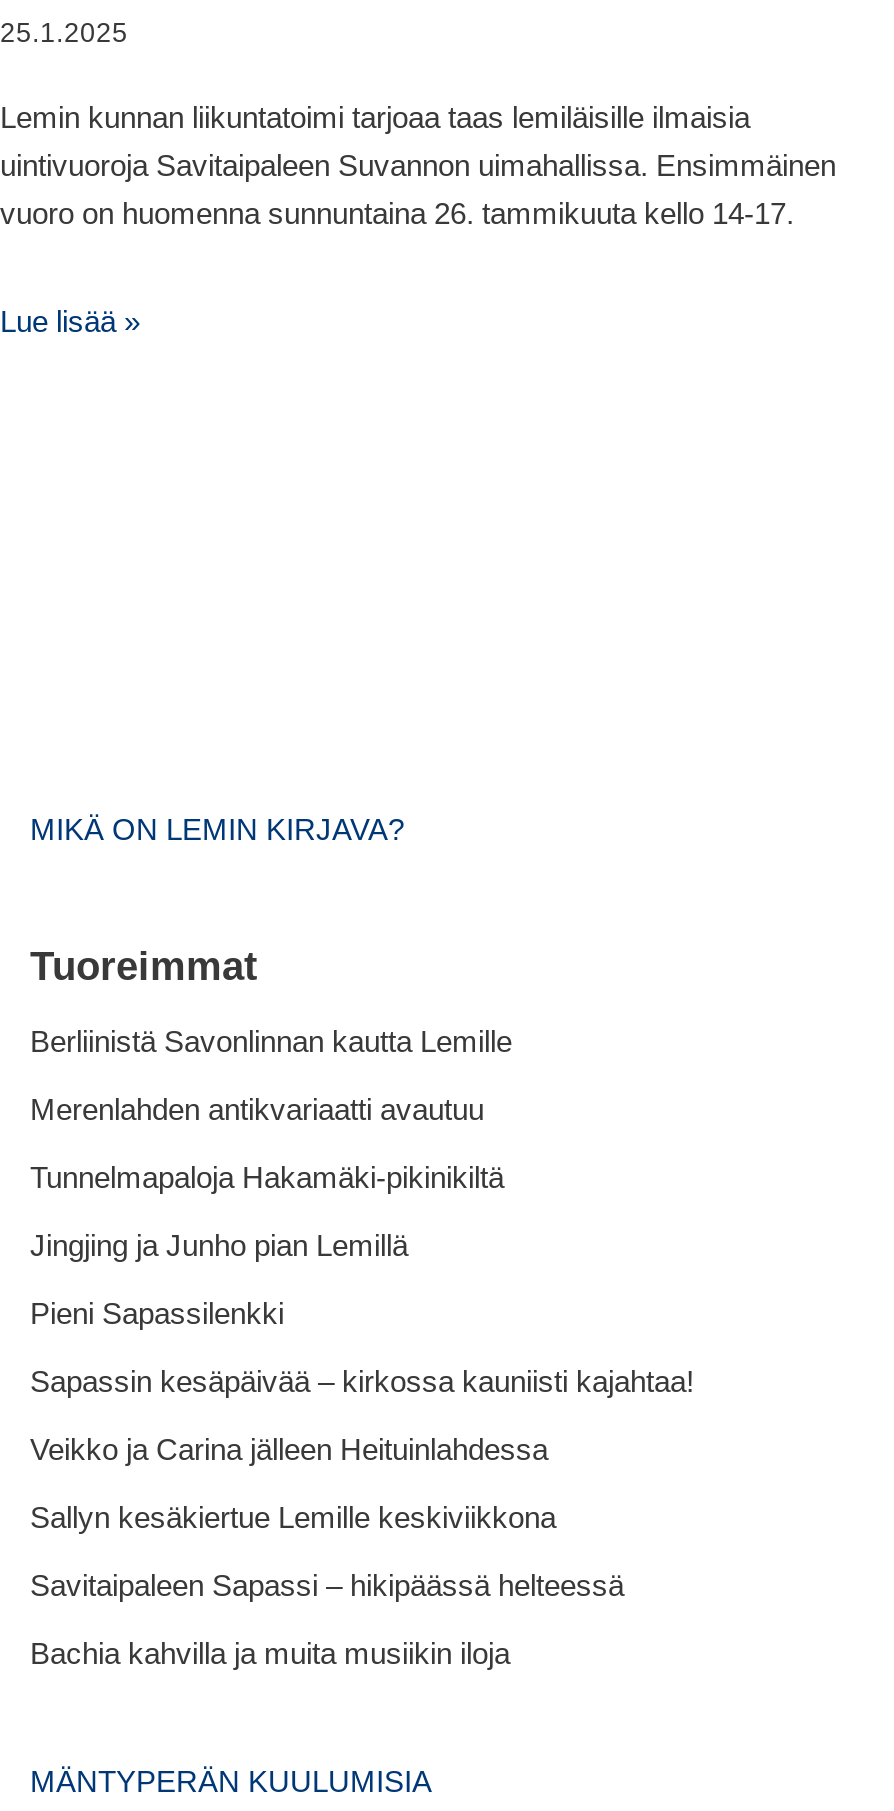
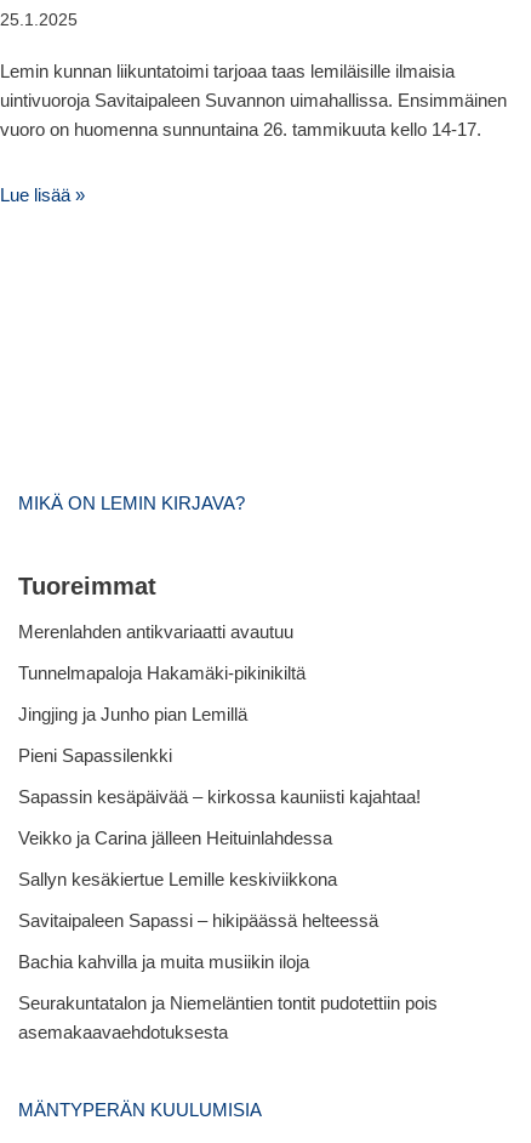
[30,1024,512,1058] Berliinistä Savonlinnan kautta Lemille -> none
moved [30,1092,694,1670] -> [18,621,421,972]: Merenlahden antikvariaatti avautuu | Tunnelmapaloja Hakamäki-pikinikiltä | Jingjing ja Junho pian Lemillä | ... | Savitaipaleen Sapassi – hikipäässä helteessä | Bachia kahvilla ja muita musiikin iloja
none -> [18,993,438,1042] Seurakuntatalon ja Niemeläntien tontit pudotettiin pois | asemakaavaehdotuksesta

